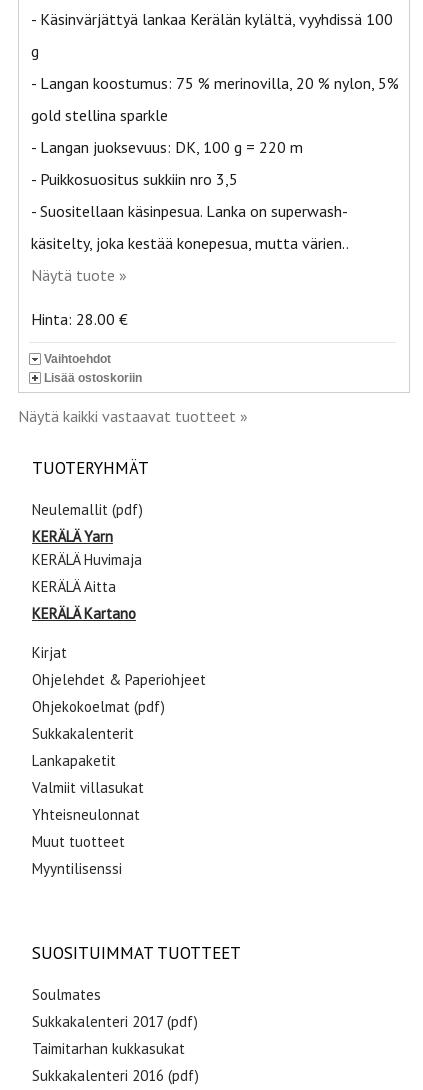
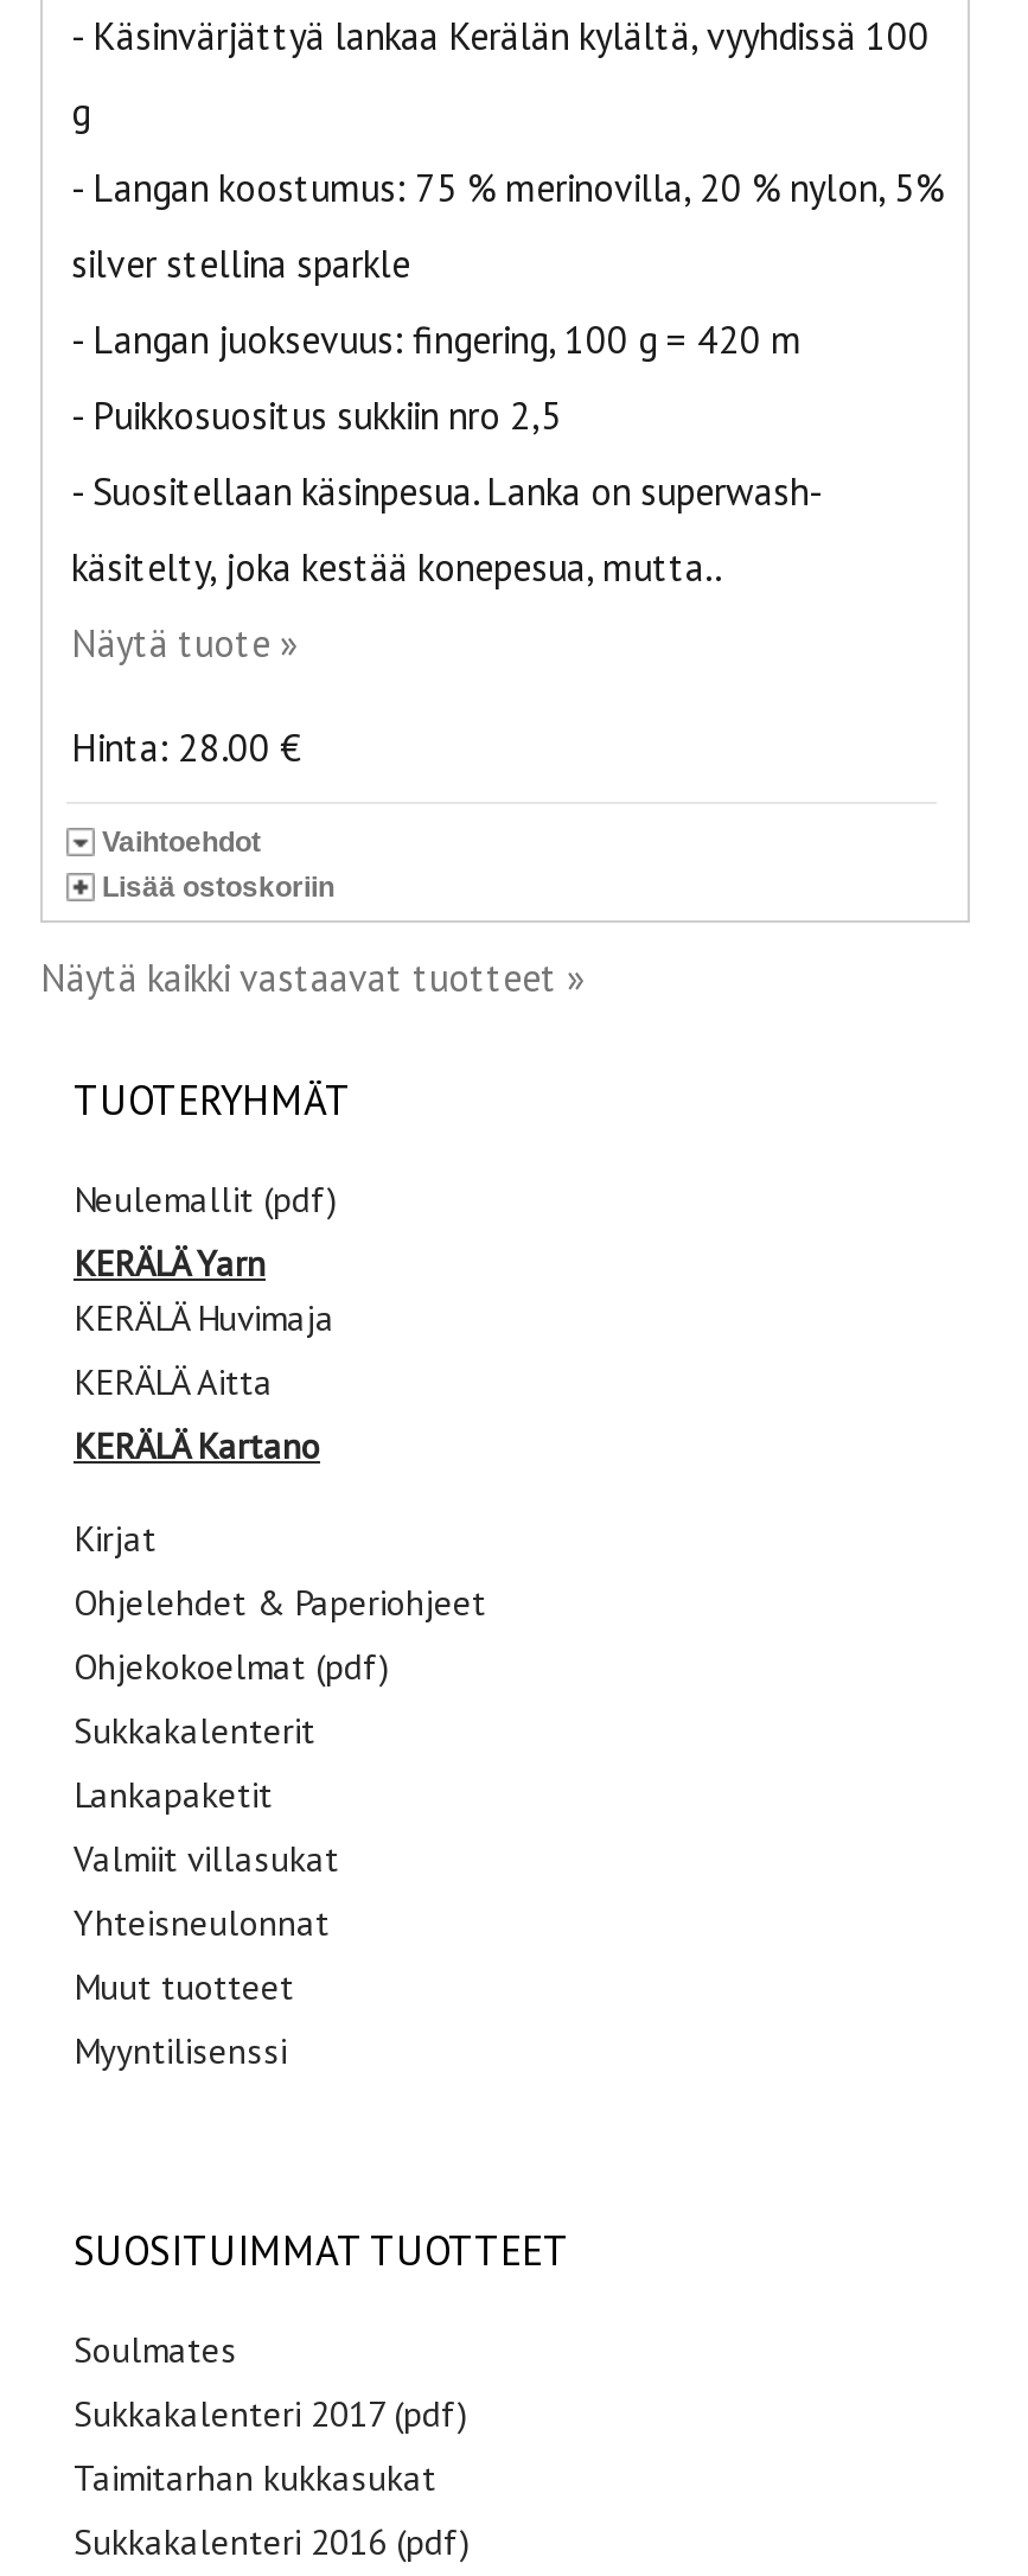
[31,105,168,125] gold stellina sparkle -> [71,239,410,287] silver stellina sparkle
[31,137,303,157] - Langan juoksevuus: DK, 100 g = 220 m -> [71,315,802,363] - Langan juoksevuus: fingering, 100 g = 420 m
[31,169,238,189] - Puikkosuositus sukkiin nro 3,5 -> [71,391,562,439] - Puikkosuositus sukkiin nro 2,5
[31,233,349,253] käsitelty, joka kestää konepesua, mutta värien.. -> [71,543,721,590] käsitelty, joka kestää konepesua, mutta..

